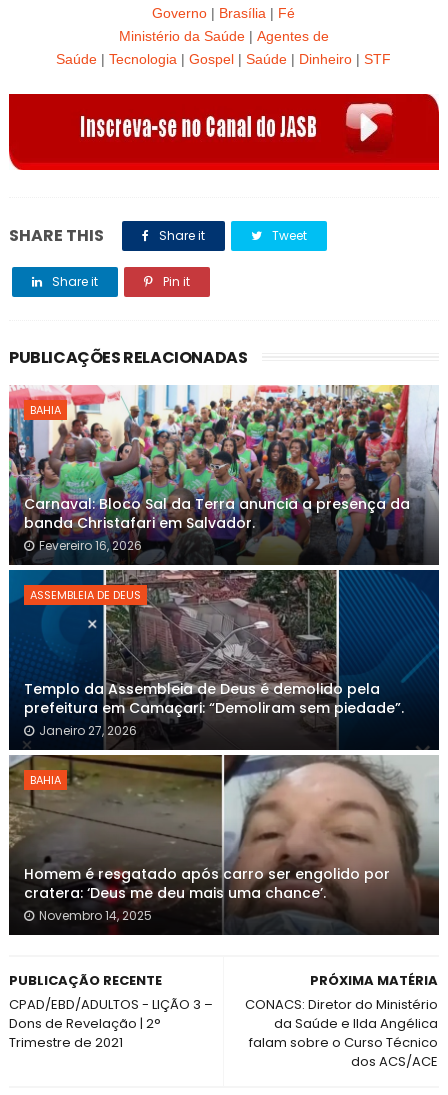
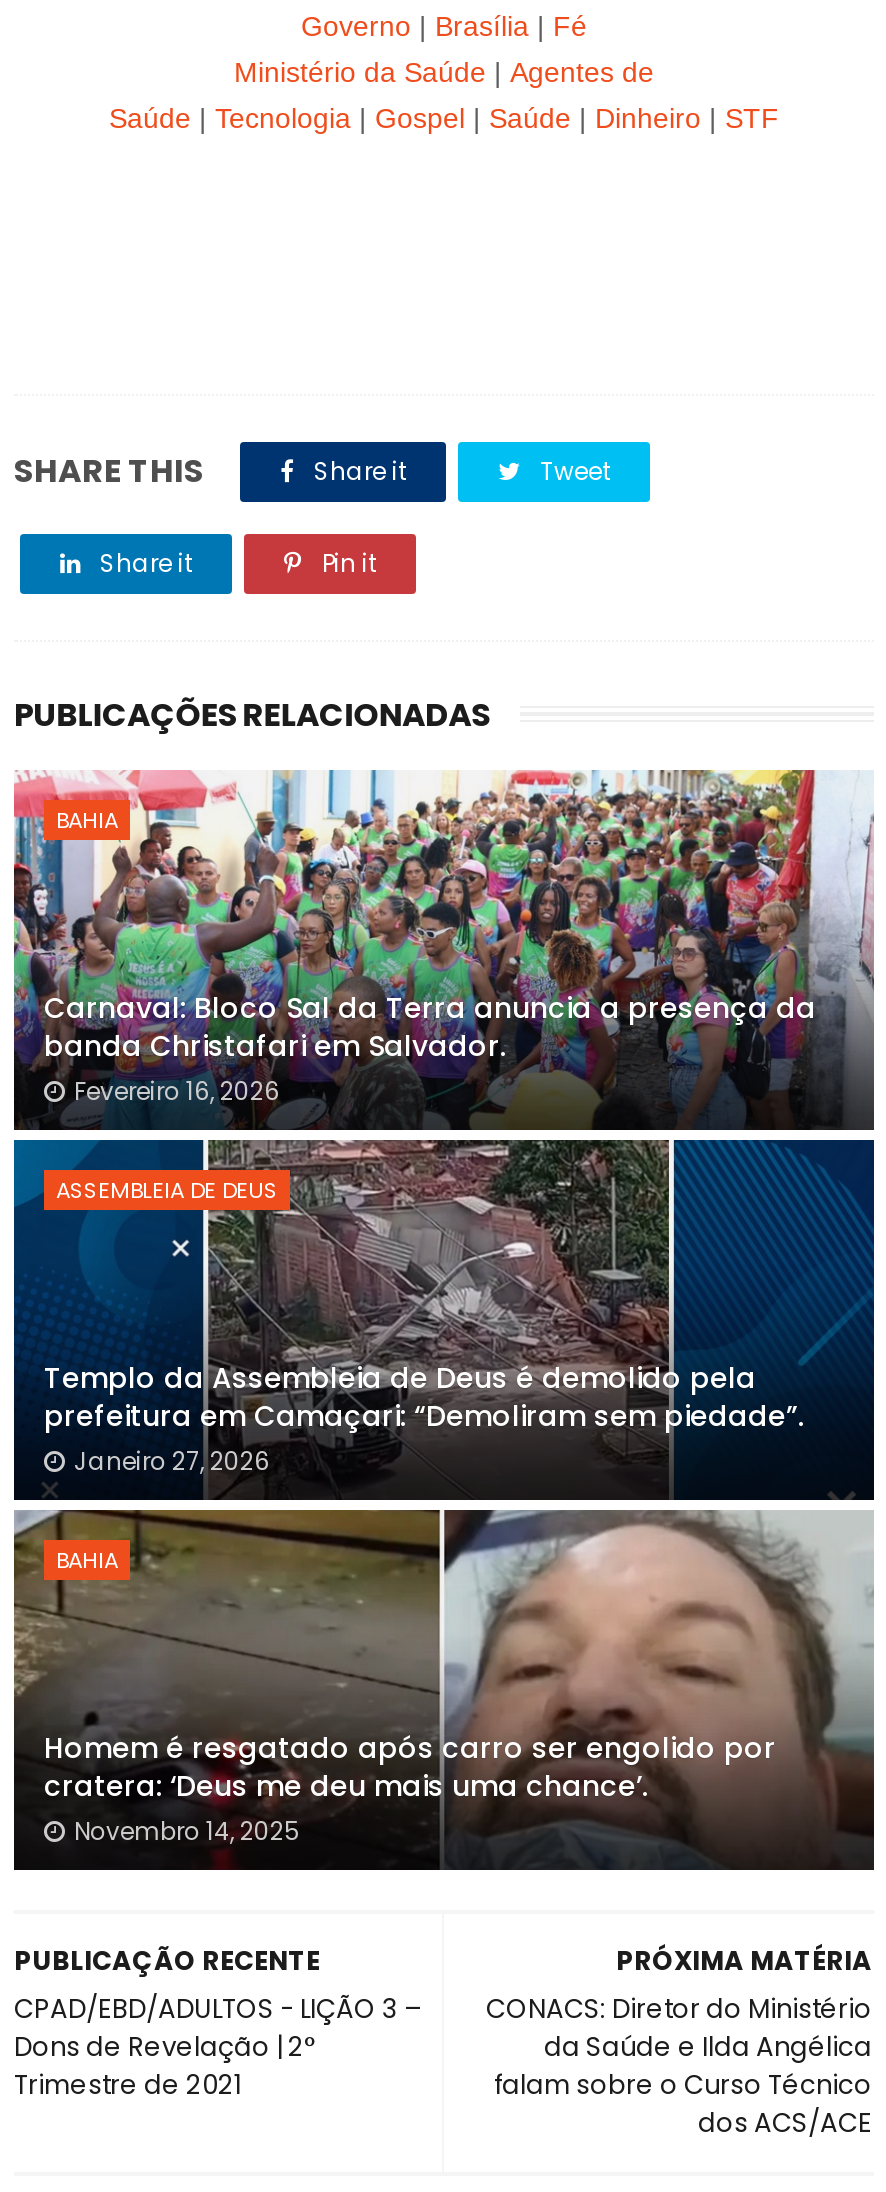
[8,93,440,171] [image] -> none

